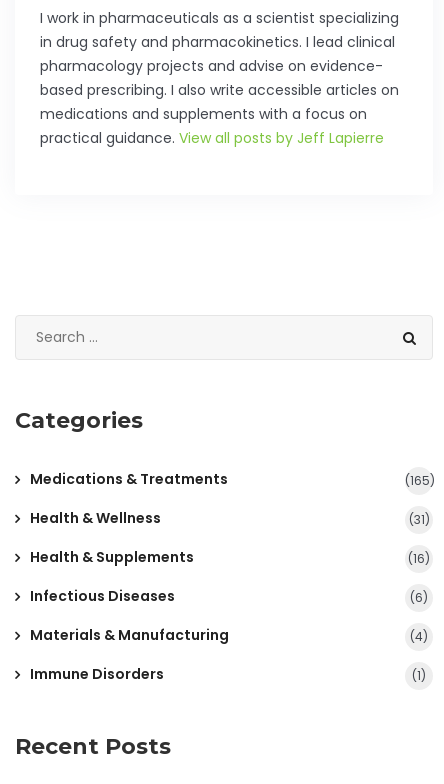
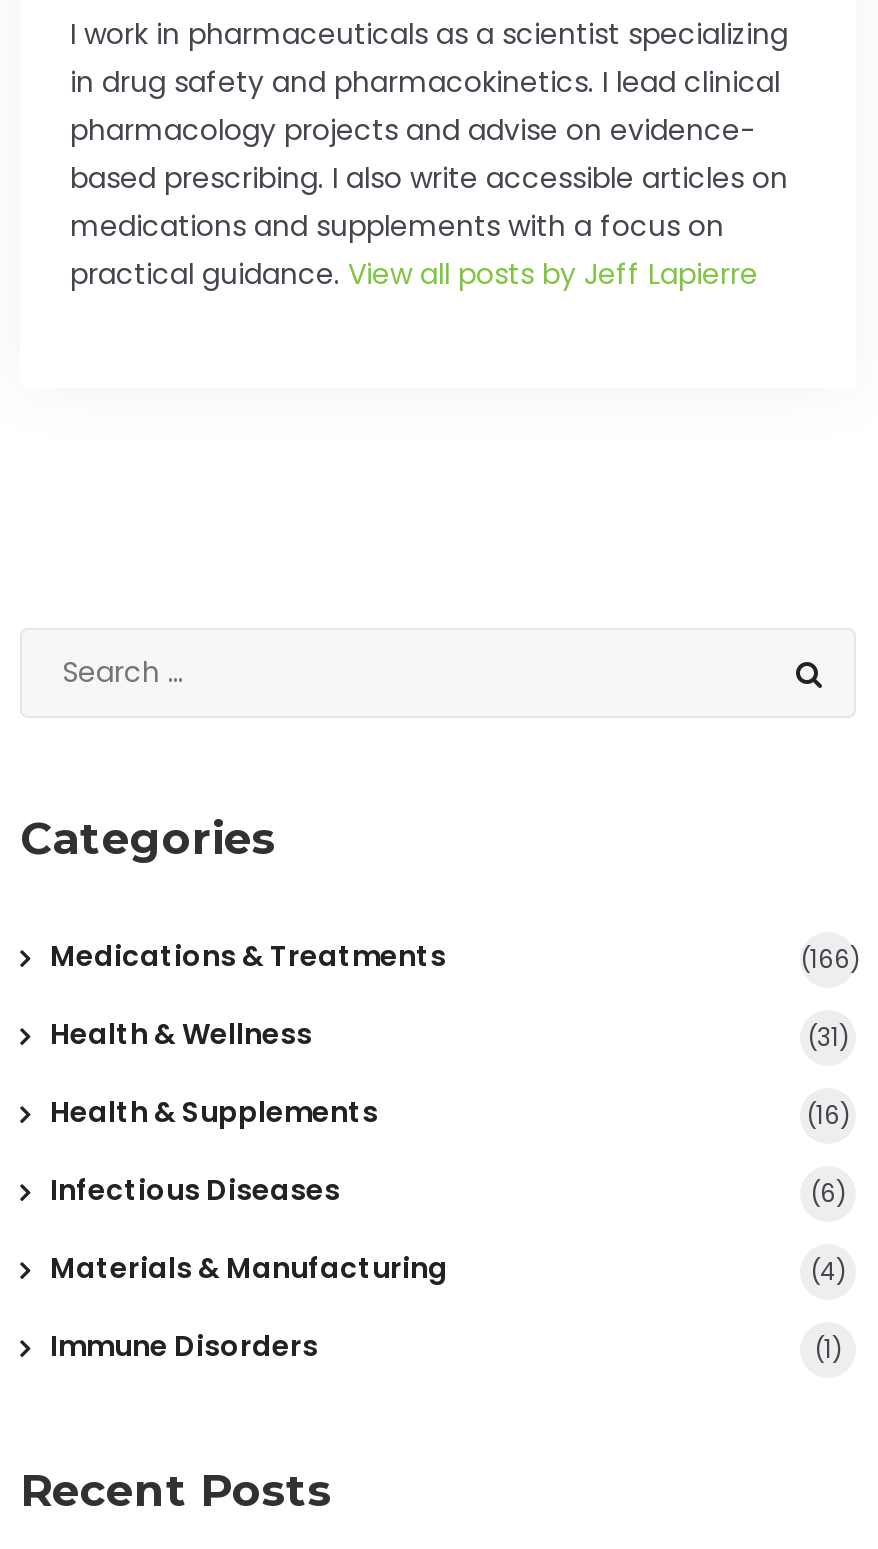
[405,472,435,489] (165) -> [800,942,860,976] (166)

